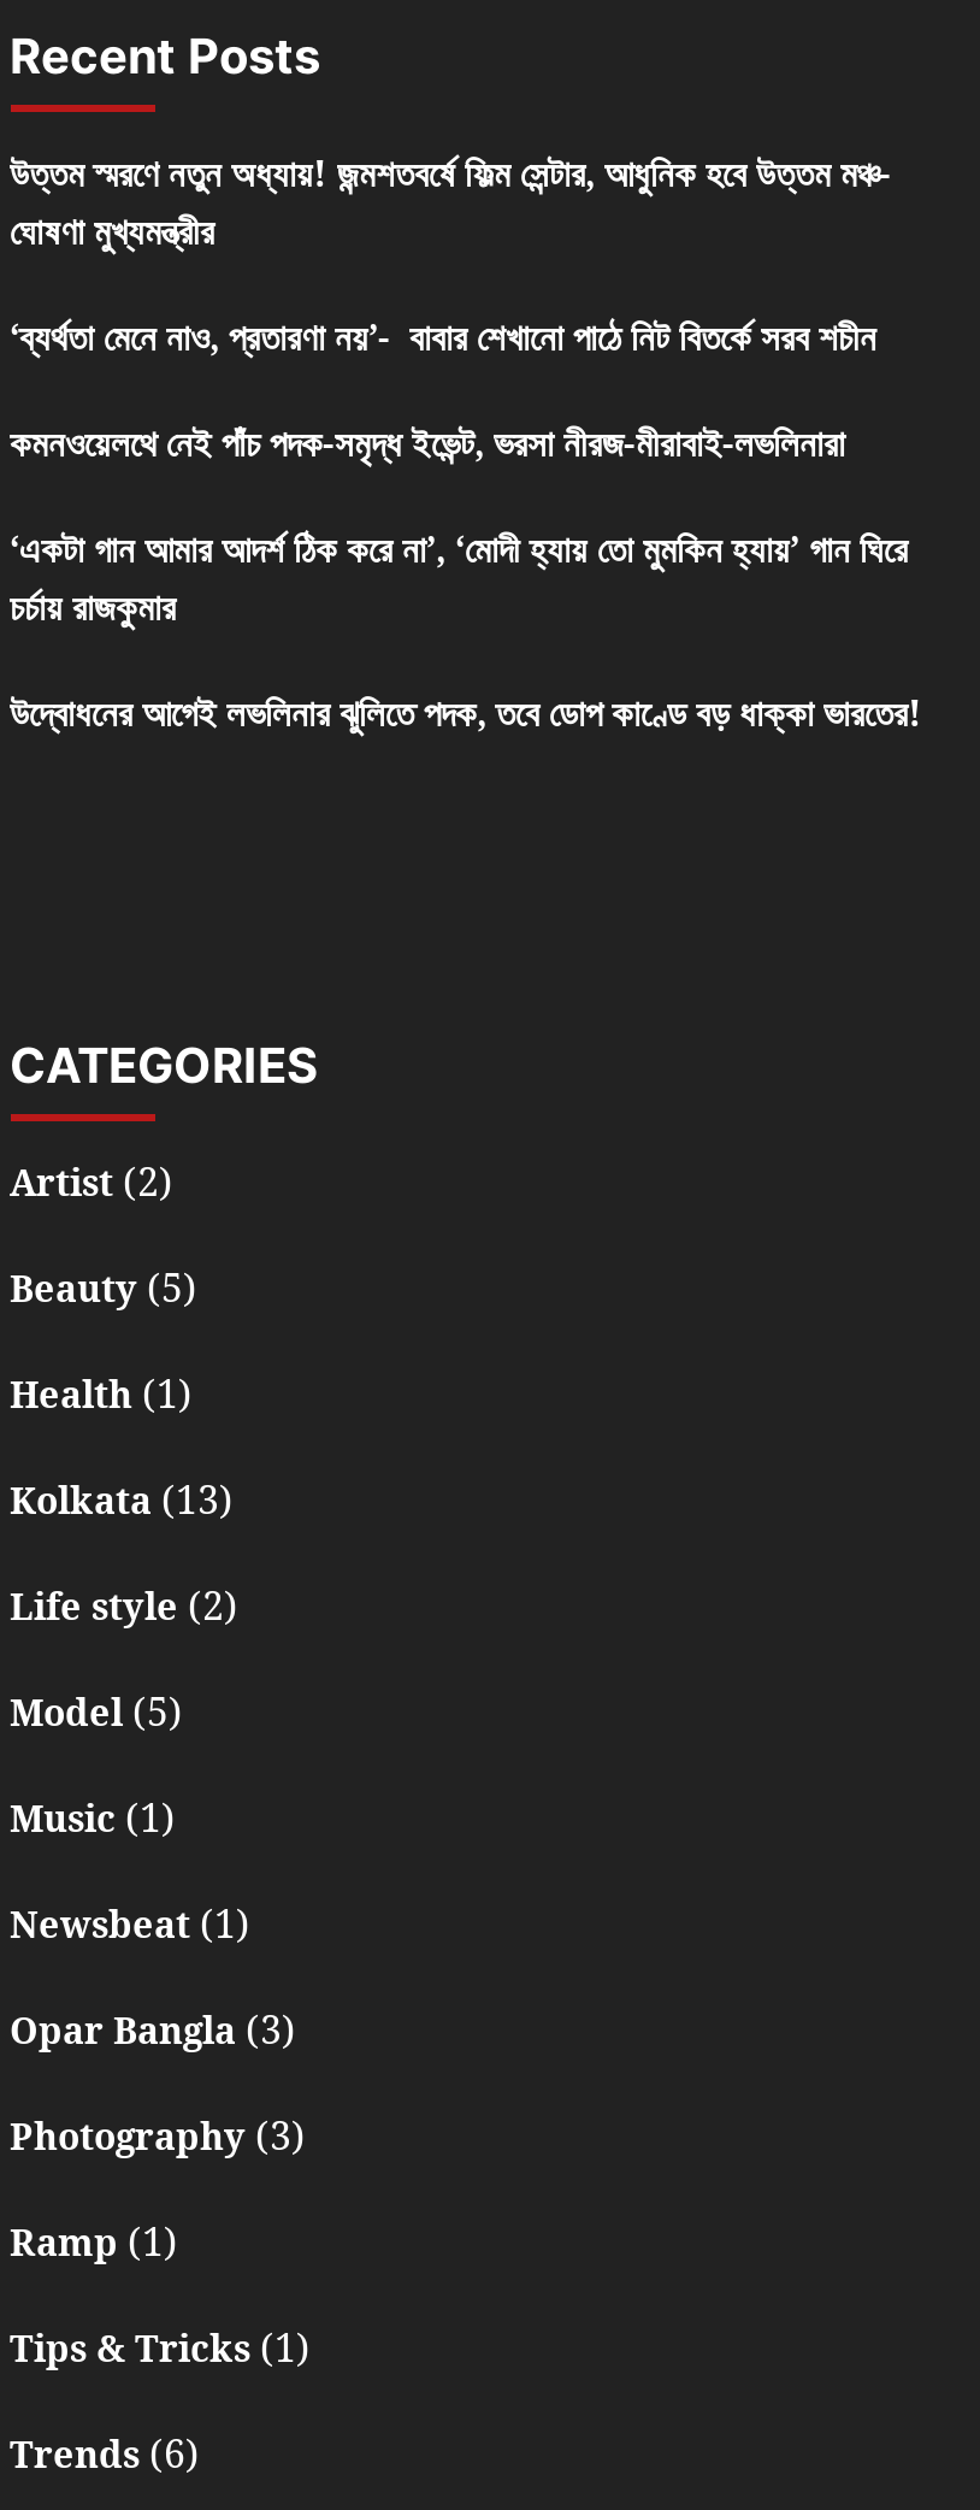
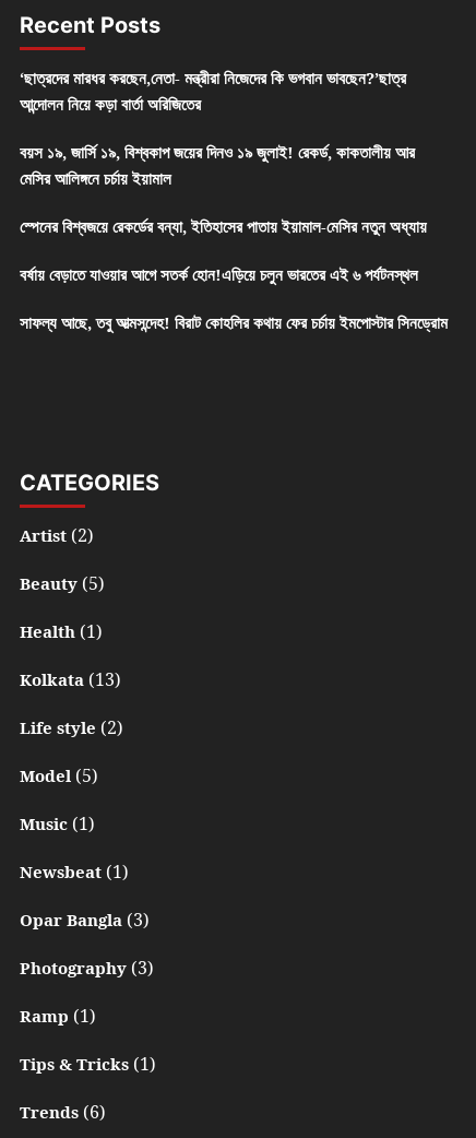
[10,148,891,254] উত্তম স্মরণে নতুন অধ্যায়! জন্মশতবর্ষে ফিল্ম সেন্টার, আধুনিক হবে উত্তম মঞ্চ- | ঘোষণা মুখ্যমন্ত্রীর -> [19,67,406,115] ‘ছাত্রদের মারধর করছেন,নেতা- মন্ত্রীরা নিজেদের কি ভগবান ভাবছেন?’ছাত্র | আন্দোলন নিয়ে কড়া বার্তা অরিজিতের
[10,312,876,360] ‘ব্যর্থতা মেনে নাও, প্রতারণা নয়’- বাবার শেখানো পাঠে নিট বিতর্কে সরব শচীন -> [19,141,414,189] বয়স ১৯, জার্সি ১৯, বিশ্বকাপ জয়ের দিনও ১৯ জুলাই! রেকর্ড, কাকতালীয় আর | মেসির আলিঙ্গনে চর্চায় ইয়ামাল
[10,418,845,466] কমনওয়েলথে নেই পাঁচ পদক-সমৃদ্ধ ইভেন্ট, ভরসা নীরজ-মীরাবাই-লভলিনারা -> [19,216,426,237] স্পেনের বিশ্বজয়ে রেকর্ডের বন্যা, ইতিহাসের পাতায় ইয়ামাল-মেসির নতুন অধ্যায়
[10,524,908,630] ‘একটা গান আমার আদর্শ ঠিক করে না’, ‘মোদী হ্যায় তো মুমকিন হ্যায়’ গান ঘিরে | চর্চায় রাজকুমার -> [19,264,418,285] বর্ষায় বেড়াতে যাওয়ার আগে সতর্ক হোন!এড়িয়ে চলুন ভারতের এই ৬ পর্যটনস্থল
[10,687,922,736] উদ্বোধনের আগেই লভলিনার ঝুলিতে পদক, তবে ডোপ কাণ্ডে বড় ধাক্কা ভারতের! -> [19,312,447,334] সাফল্য আছে, তবু আত্মসন্দেহ! বিরাট কোহলির কথায় ফের চর্চায় ইমপোস্টার সিনড্রোম

